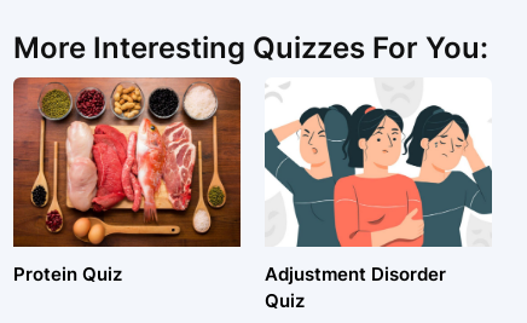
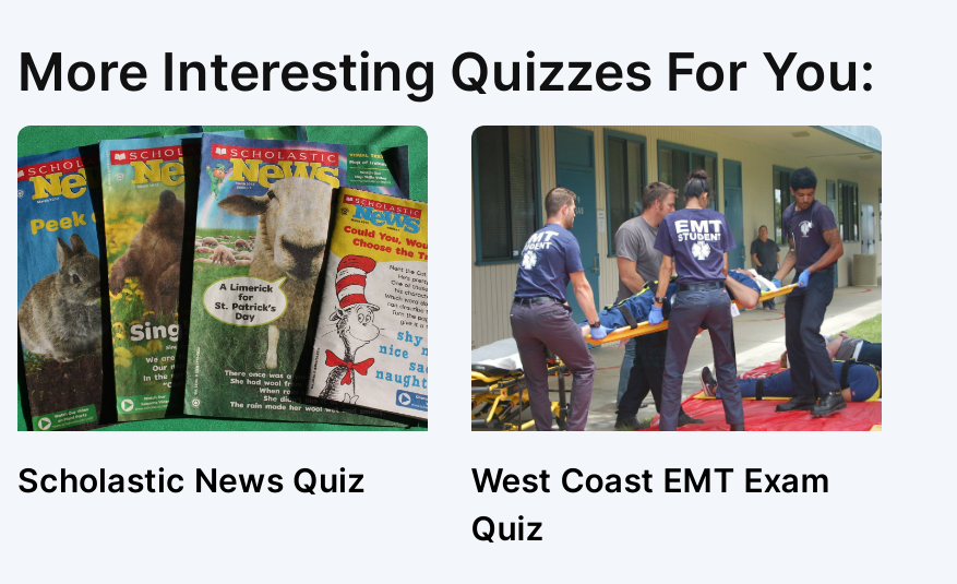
[12,76,446,286] [image] | Protein Quiz | Adjustment Disorder -> [15,122,829,501] [image] | Scholastic News Quiz | West Coast EMT Exam
[265,77,493,248] [image] -> [469,122,884,434] [image]

